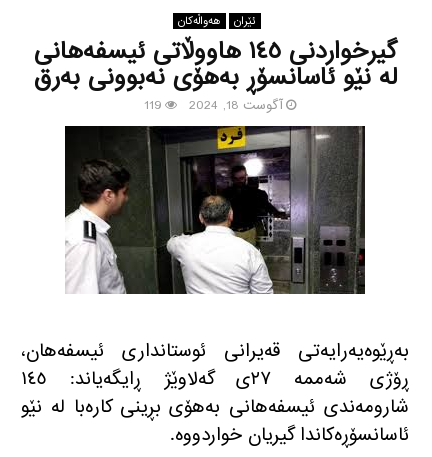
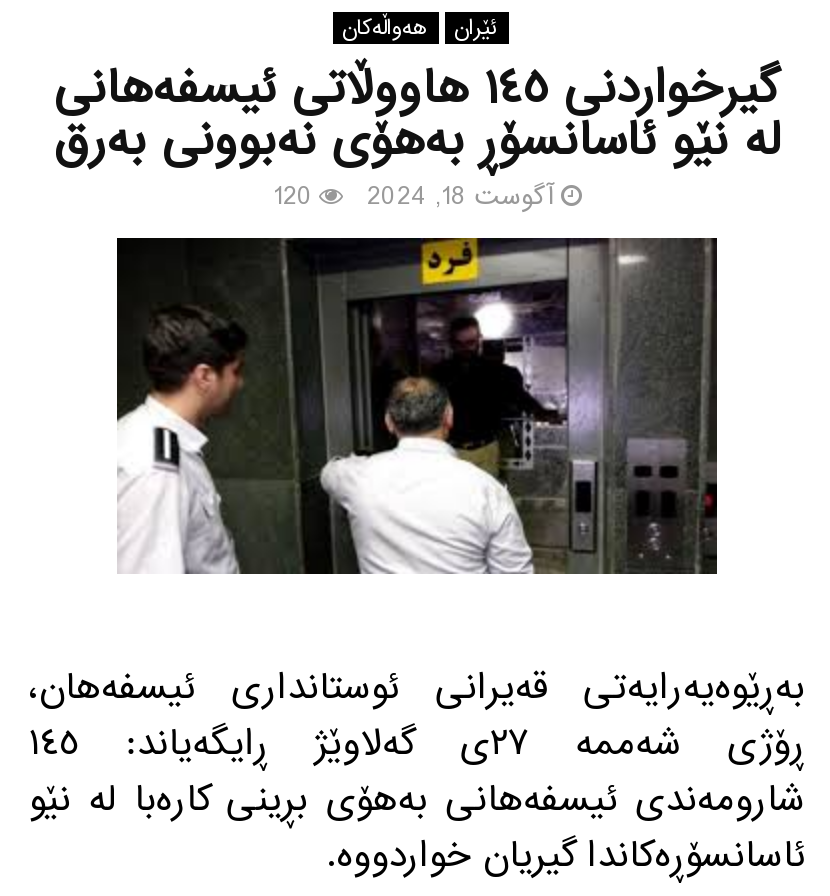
[144,96,162,115] 119 -> [273,178,313,216] 120

